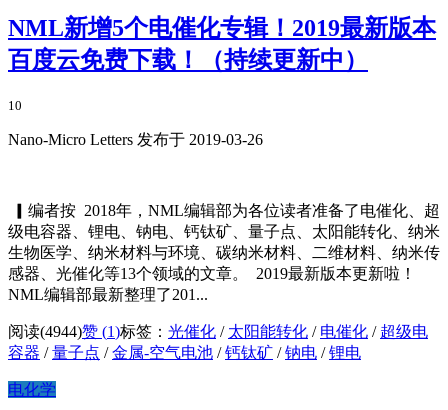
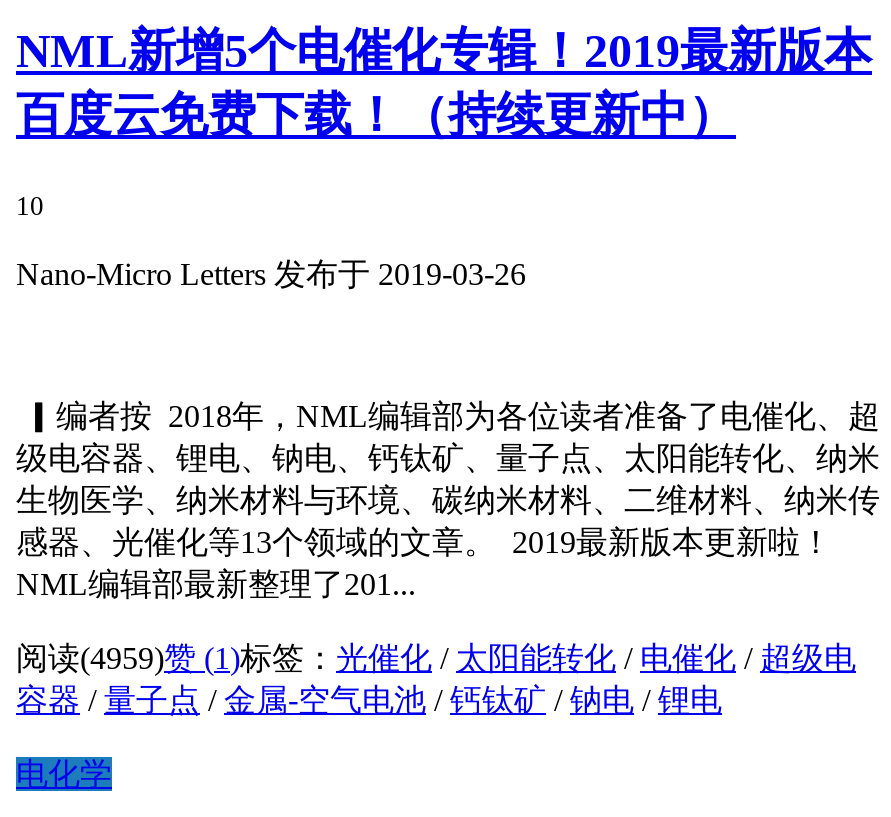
[8,323,428,340] 阅读(4944)赞 (1)标签：光催化/太阳能转化/电催化/超级电 -> [16,640,856,674] 阅读(4959)赞 (1)标签：光催化/太阳能转化/电催化/超级电

